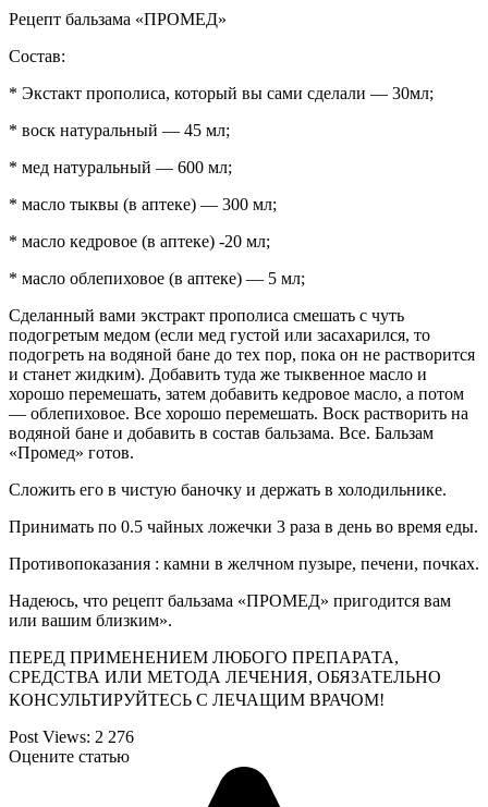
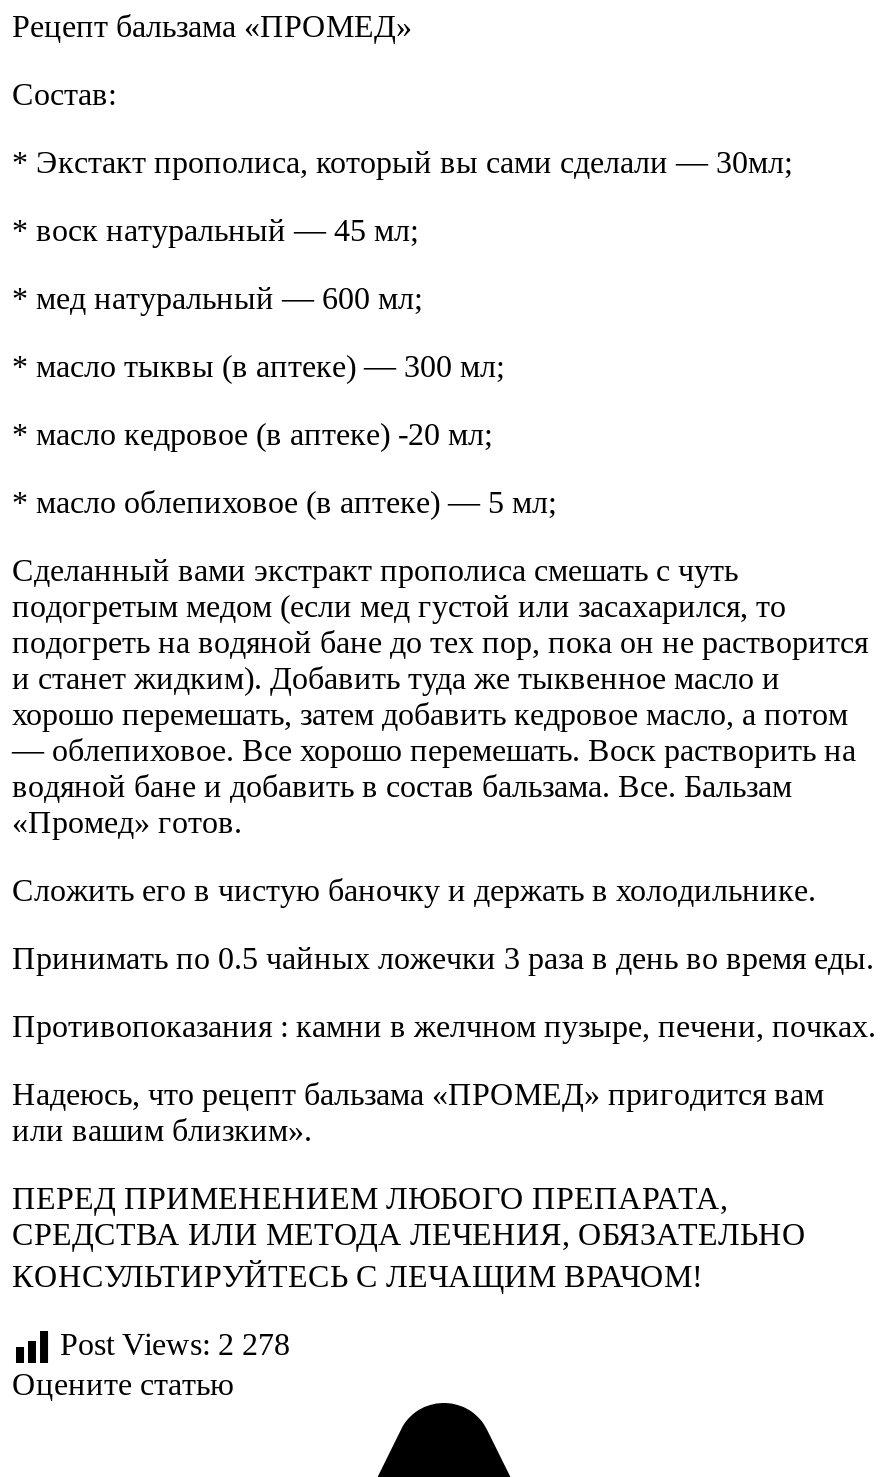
[9,728,134,746] Post Views: 2 276 -> [60,1327,290,1361] Post Views: 2 278

